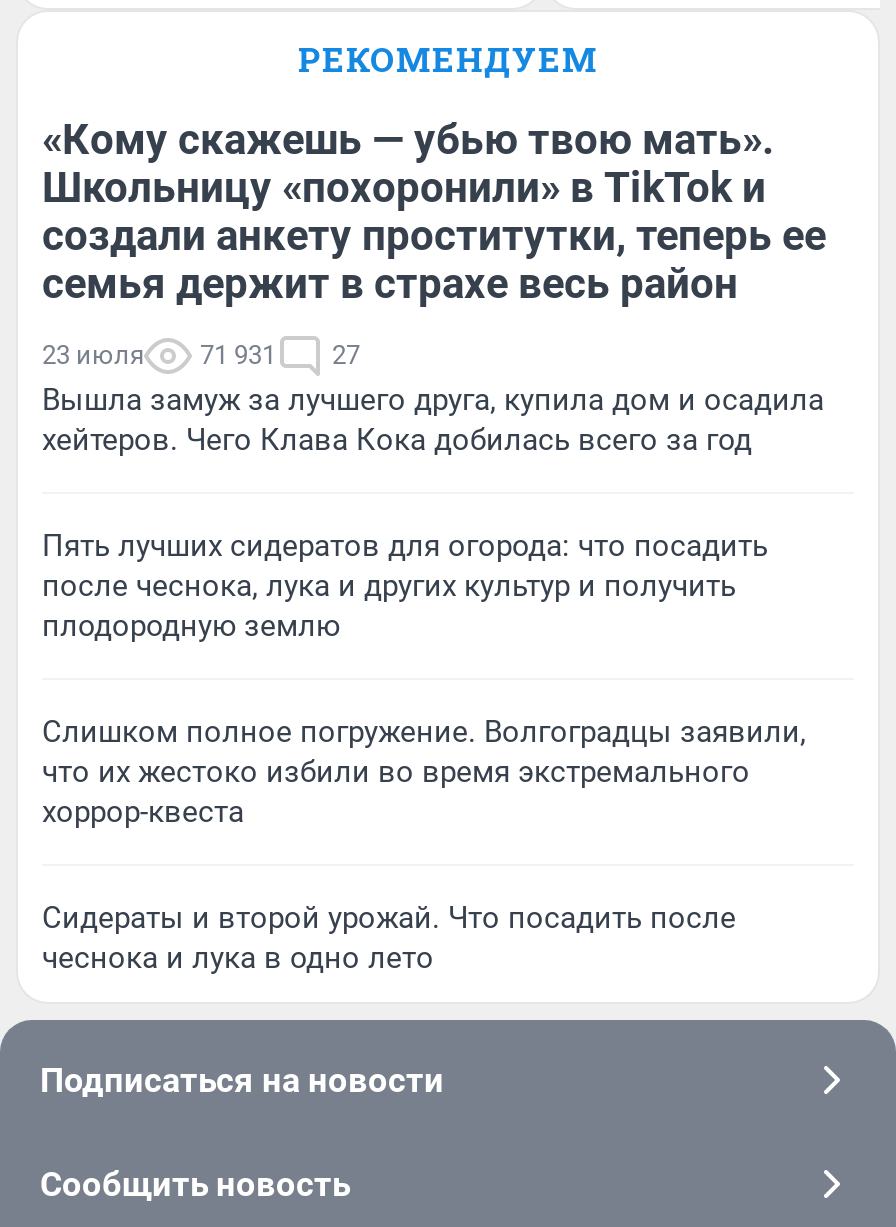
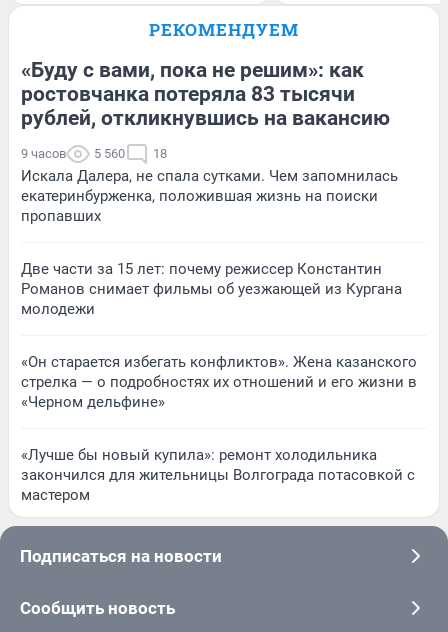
[42,117,826,309] «Кому скажешь — убью твою мать». | Школьницу «похоронили» в TikTok и | создали анкету проститутки, теперь ее | семья держит в страхе весь район -> [21,58,390,130] «Буду с вами, пока не решим»: как | ростовчанка потеряла 83 тысячи | рублей, откликнувшись на вакансию
[42,341,824,459] 23 июля | 71 931 | 27 | Вышла замуж за лучшего друга, купила дом и осадила | хейтеров. Чего Клава Кока добилась всего за год -> [21,146,398,225] 9 часов | 5 560 | 18 | Искала Далера, не спала сутками. Чем запомнилась | екатеринбурженка, положившая жизнь на поиски | пропавших
[42,529,768,645] Пять лучших сидератов для огорода: что посадить | после чеснока, лука и других культур и получить | плодородную землю -> [21,260,402,318] Две части за 15 лет: почему режиссер Константин | Романов снимает фильмы об уезжающей из Кургана | молодежи
[42,715,806,831] Слишком полное погружение. Волгоградцы заявили, | что их жестоко избили во время экстремального | хоррор-квеста -> [21,353,417,411] «Он старается избегать конфликтов». Жена казанского | стрелка — о подробностях их отношений и его жизни в | «Черном дельфине»
[42,901,736,977] Сидераты и второй урожай. Что посадить после | чеснока и лука в одно лето -> [21,446,415,504] «Лучше бы новый купила»: ремонт холодильника | закончился для жительницы Волгограда потасовкой с | мастером

